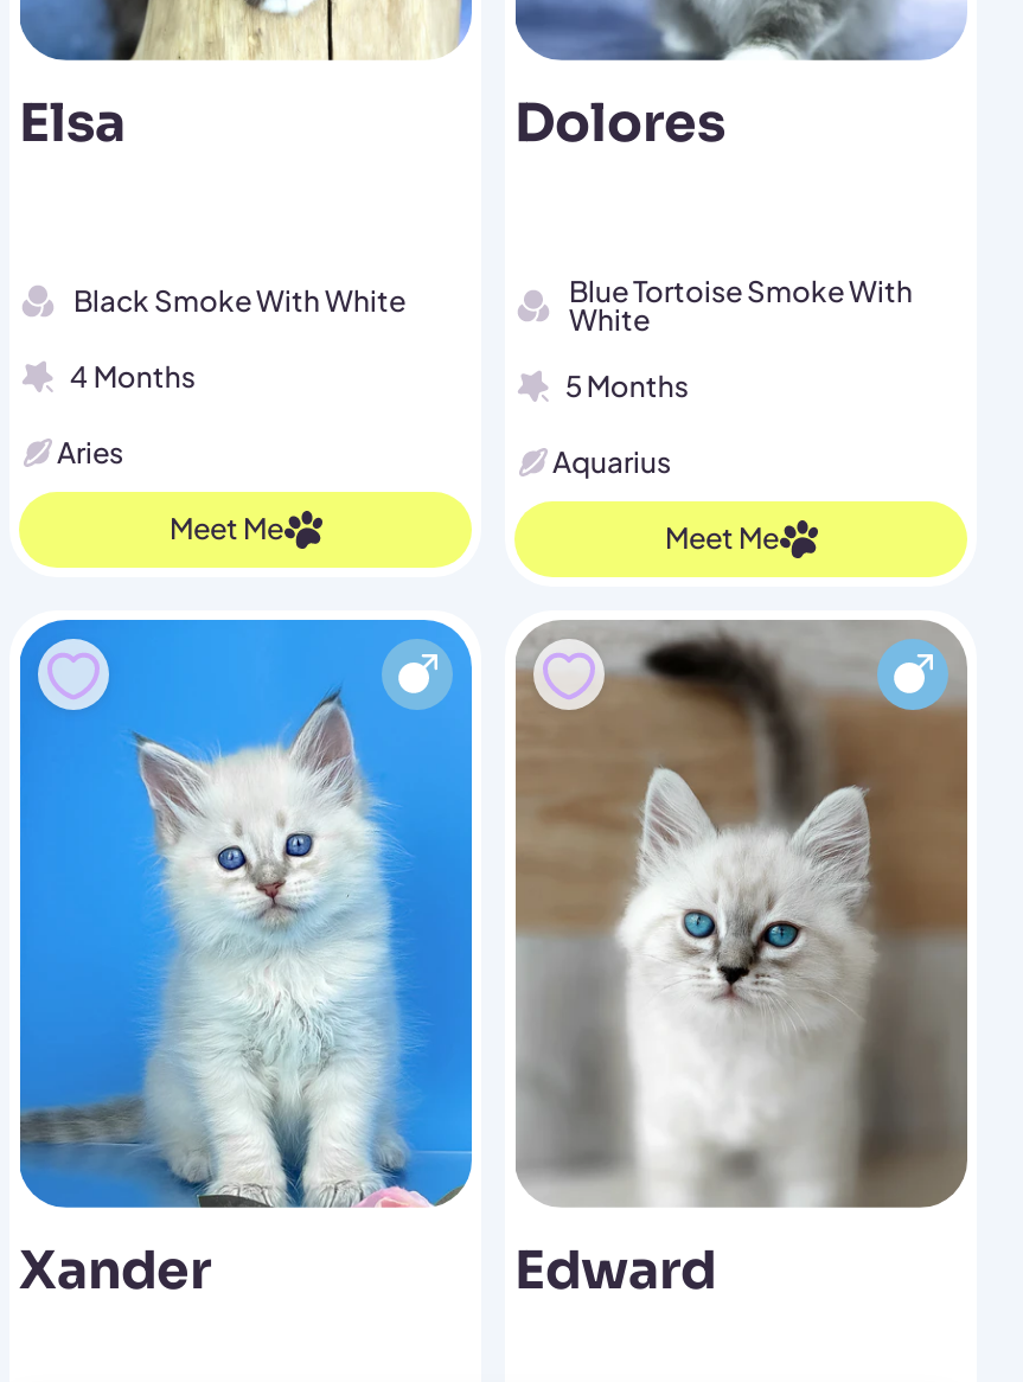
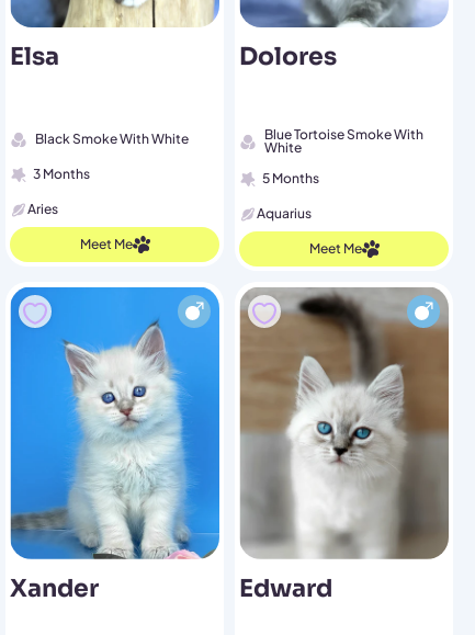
[70,359,195,395] 4 Months -> [33,166,90,183] 3 Months

